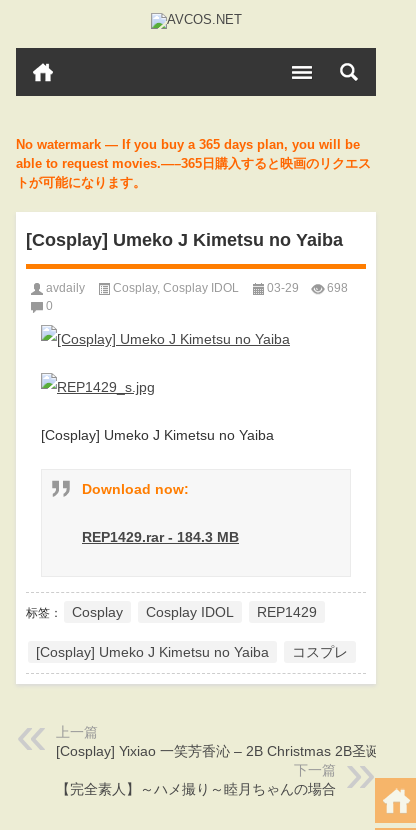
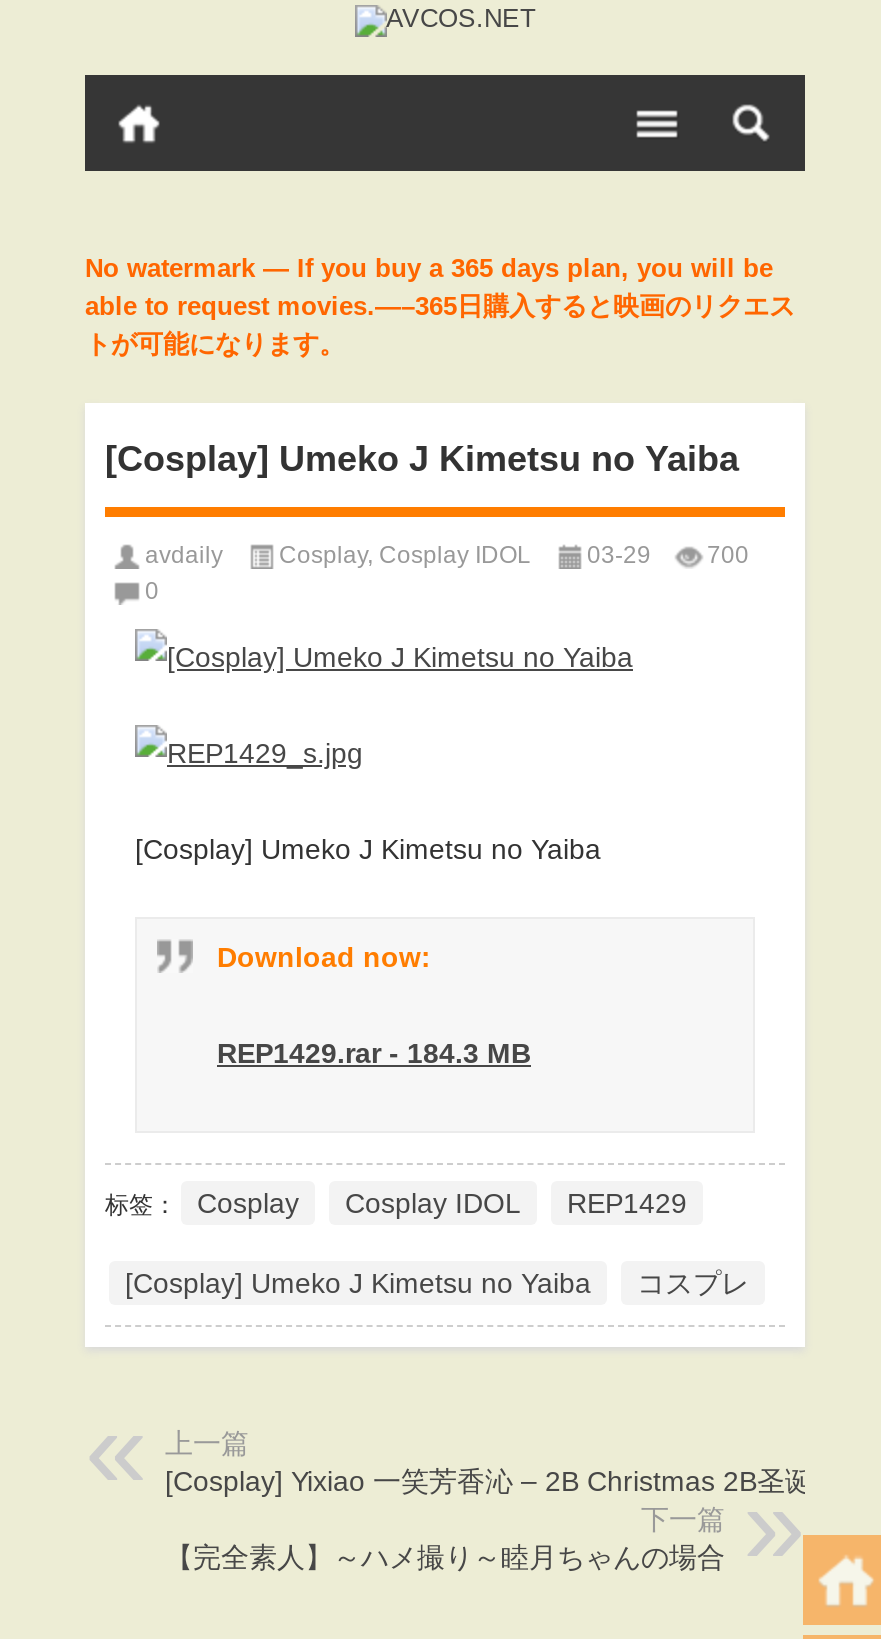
[46,280,348,294] avdaily Cosplay, Cosplay IDOL 03-29 698 -> [145,540,749,568] avdaily Cosplay, Cosplay IDOL 03-29 700

